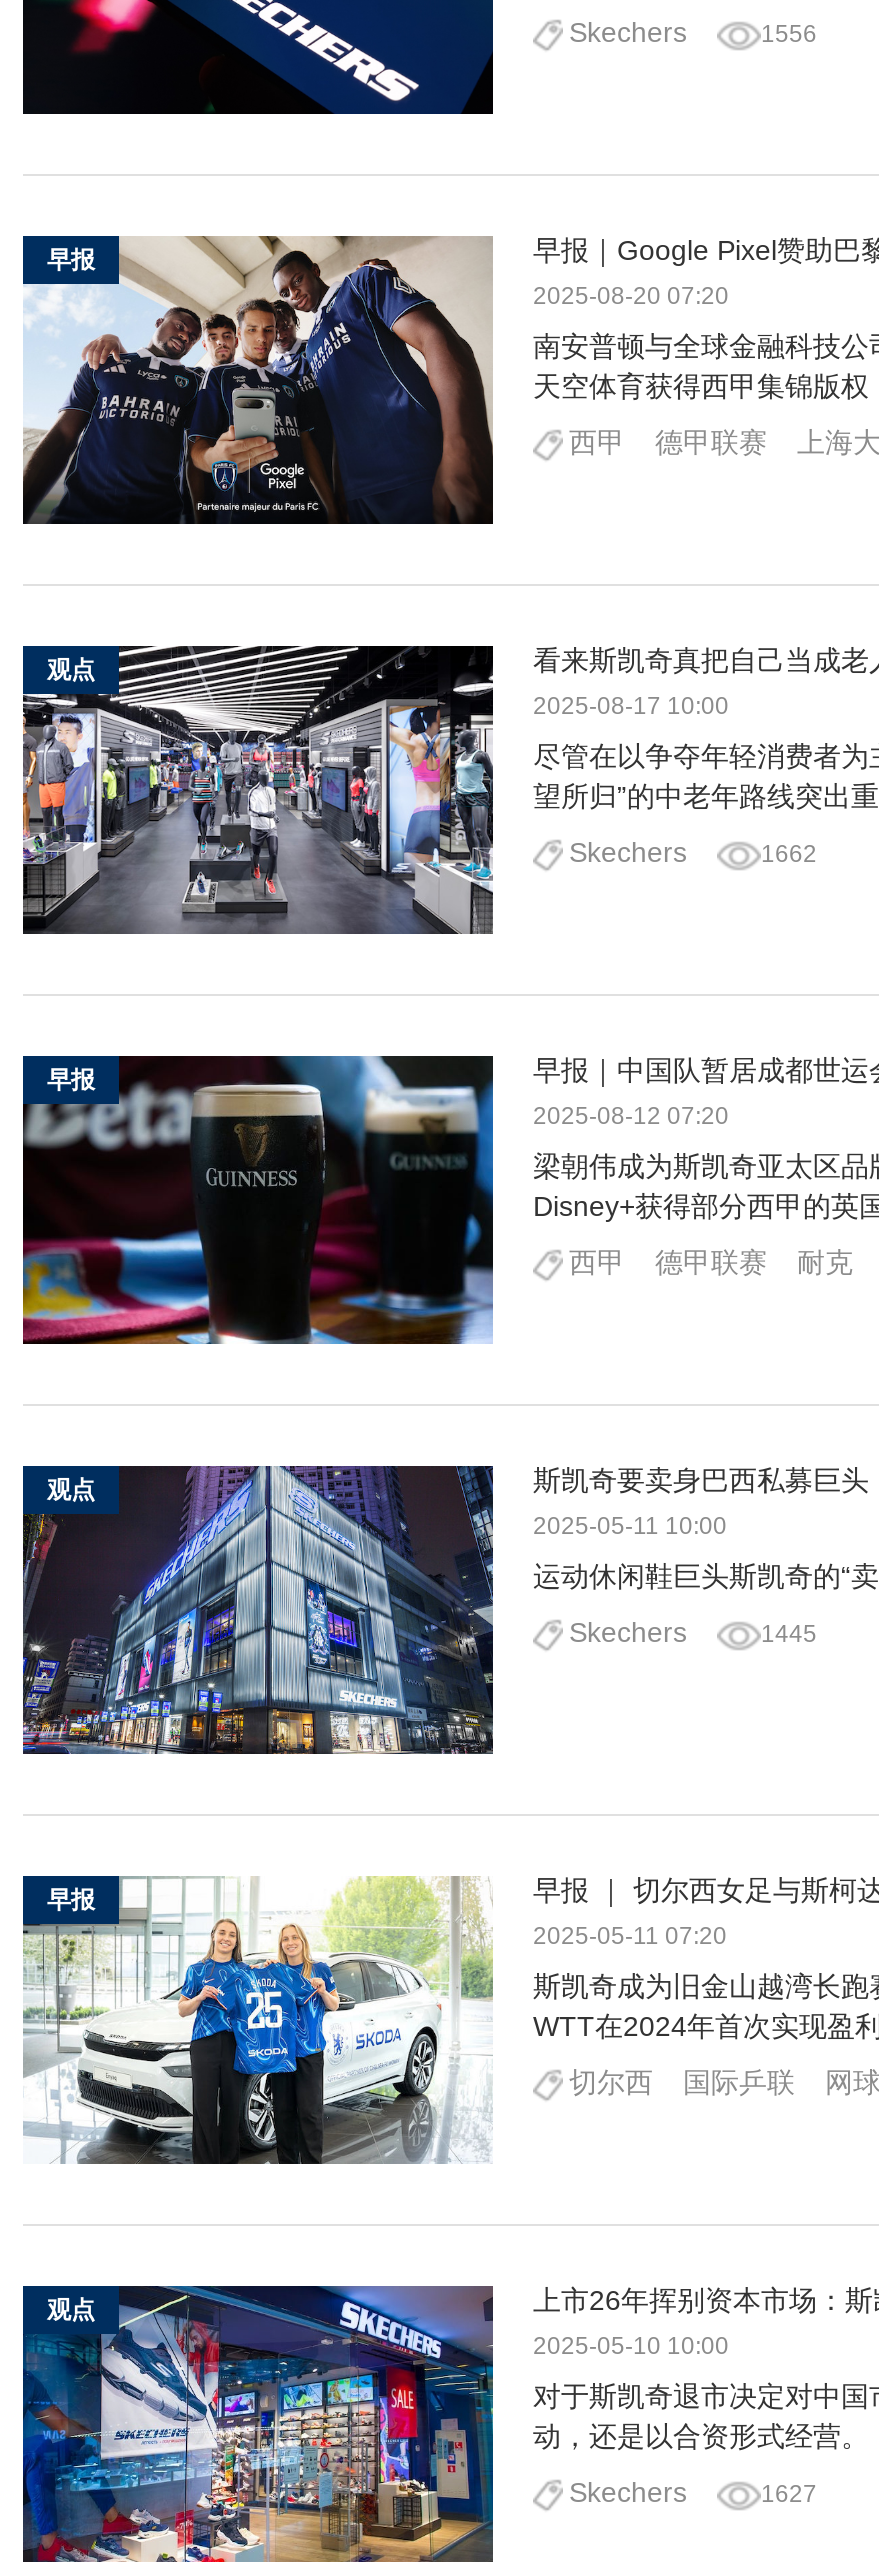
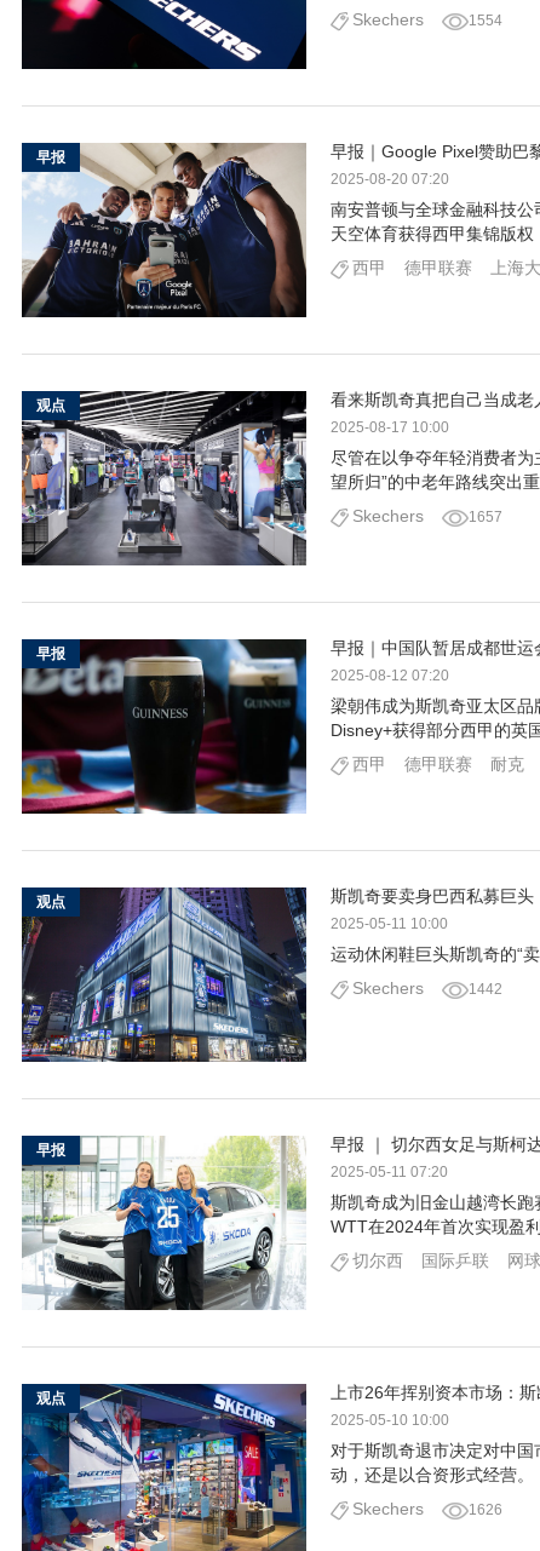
[761,20,817,48] 1556 -> [469,12,502,29] 1554
[761,840,817,868] 1662 -> [469,509,502,525] 1657
[761,1620,817,1648] 1445 -> [469,981,502,998] 1442
[761,2480,817,2508] 1627 -> [469,1501,502,1518] 1626

